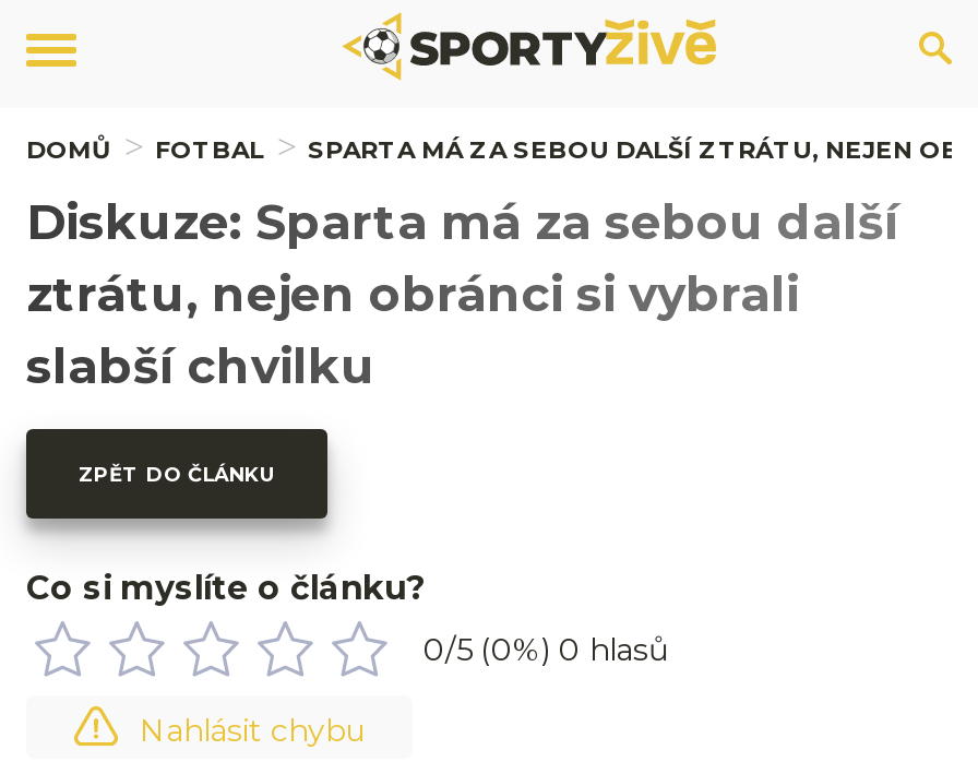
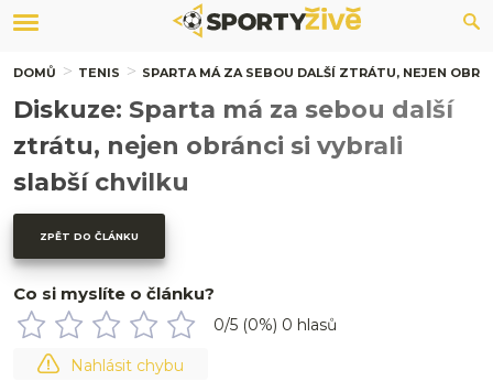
[155,134,264,165] FOTBAL -> [78,65,120,80] TENIS

